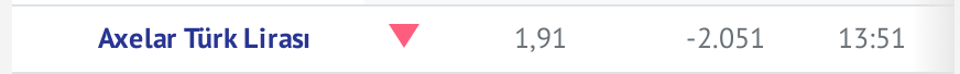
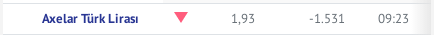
[514,20,567,57] 1,91 -> [231,10,255,27] 1,93
[686,20,765,57] -2.051 -> [309,10,345,27] -1.531
[838,20,906,57] 13:51 -> [378,10,409,27] 09:23

